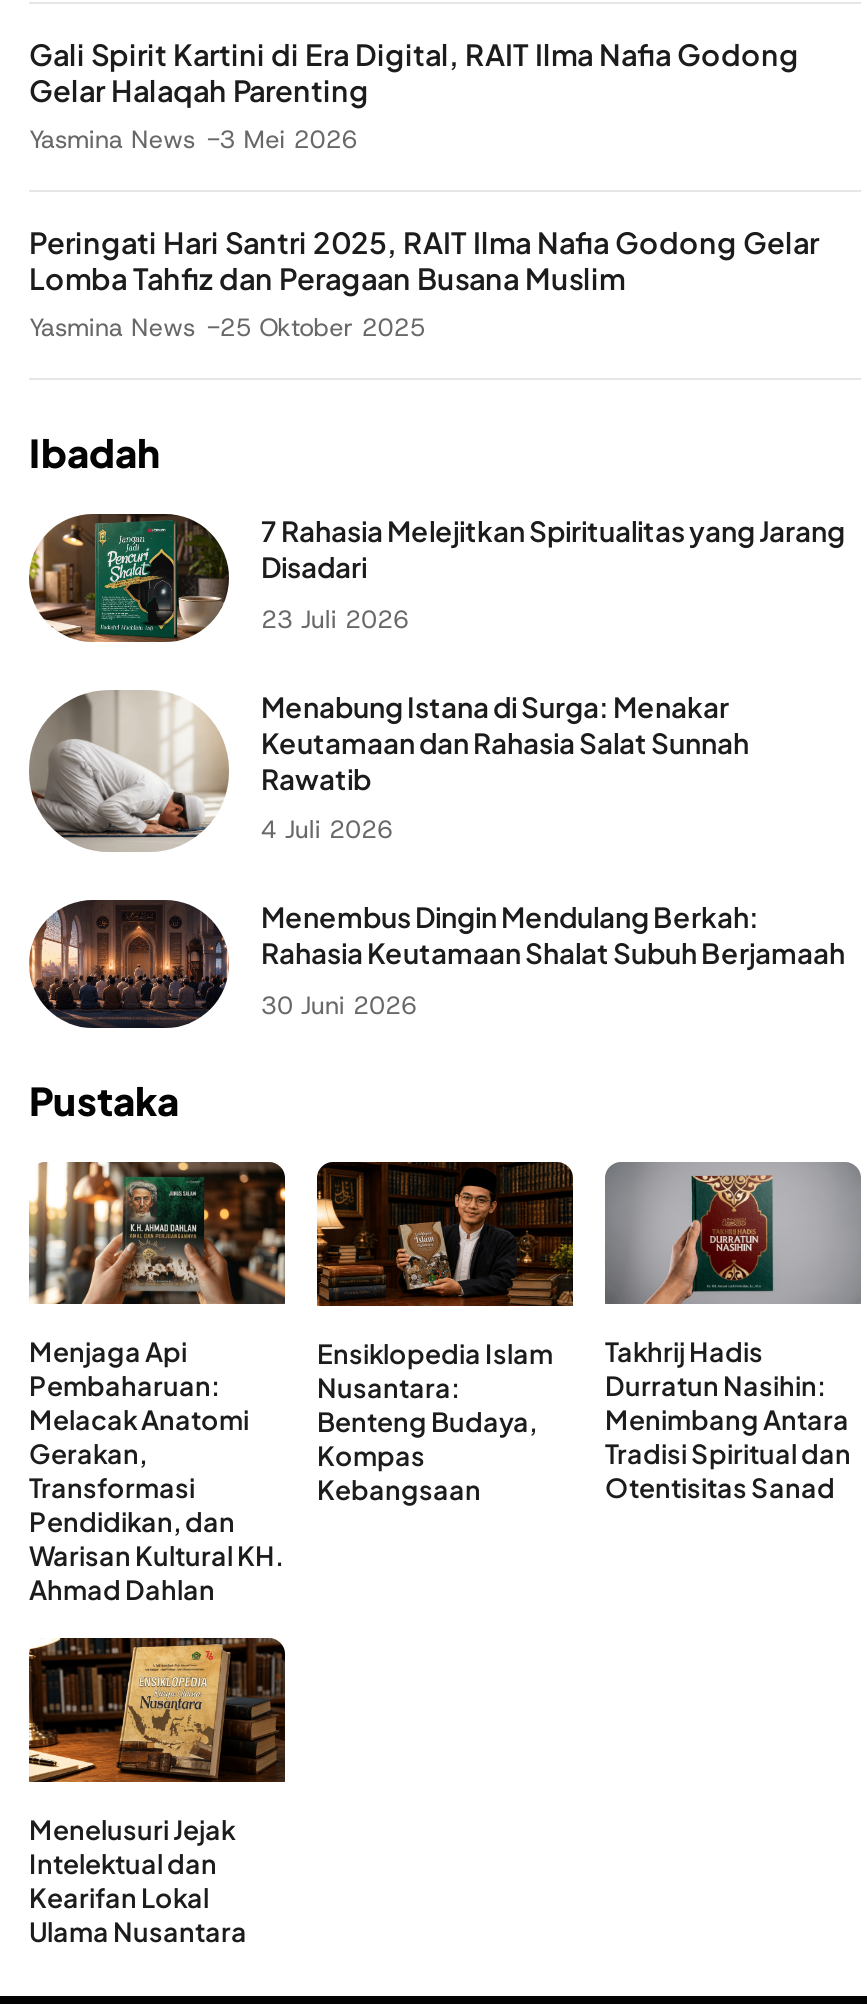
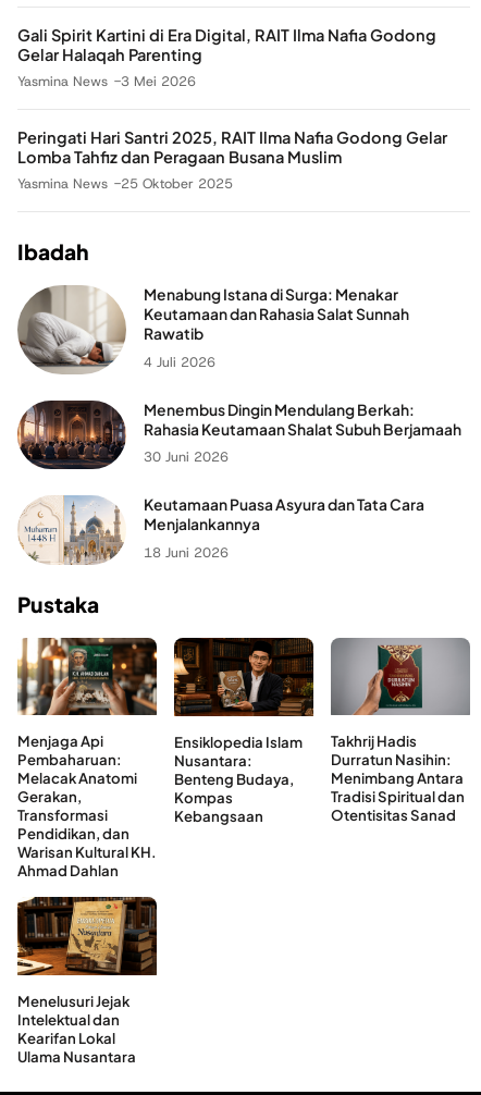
[29,512,845,644] [image] | 7 Rahasia Melejitkan Spiritualitas yang Jarang | Disadari | 23 Juli 2026 -> none
moved [29,688,845,1022] -> [17,284,461,466]: [image] | Menabung Istana di Surga: Menakar | Keutamaan dan Rahasia Salat Sunnah | Rawatib | 4 Juli 2026 | Menembus Dingin Mendulang Berkah: | Rahasia Keutamaan Shalat Subuh Berjamaah | 30 Juni 2026
none -> [18,495,424,565] [image] | Keutamaan Puasa Asyura dan Tata Cara | Menjalankannya | 18 Juni 2026

